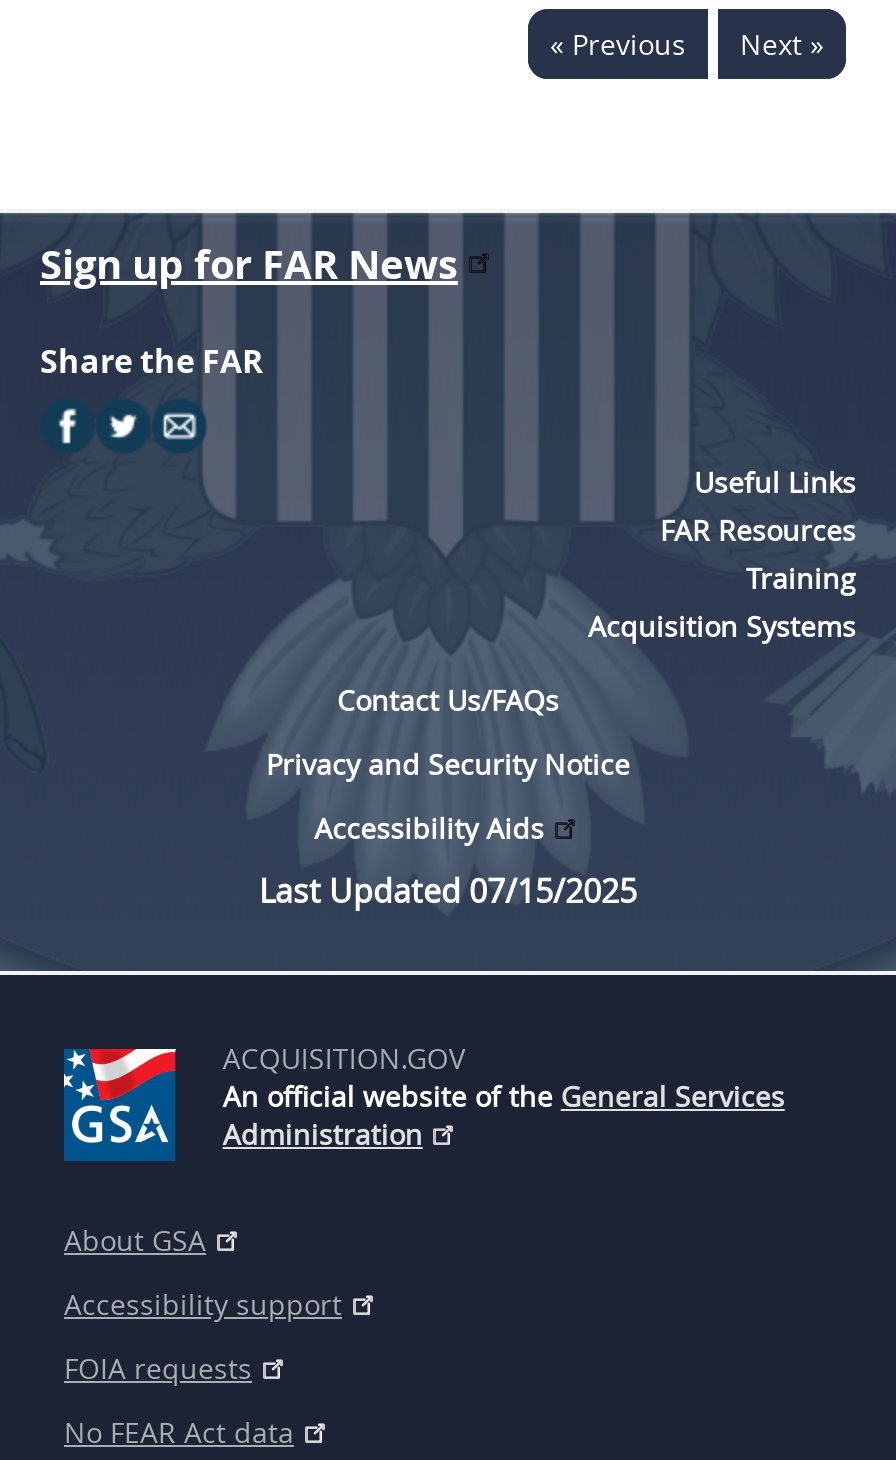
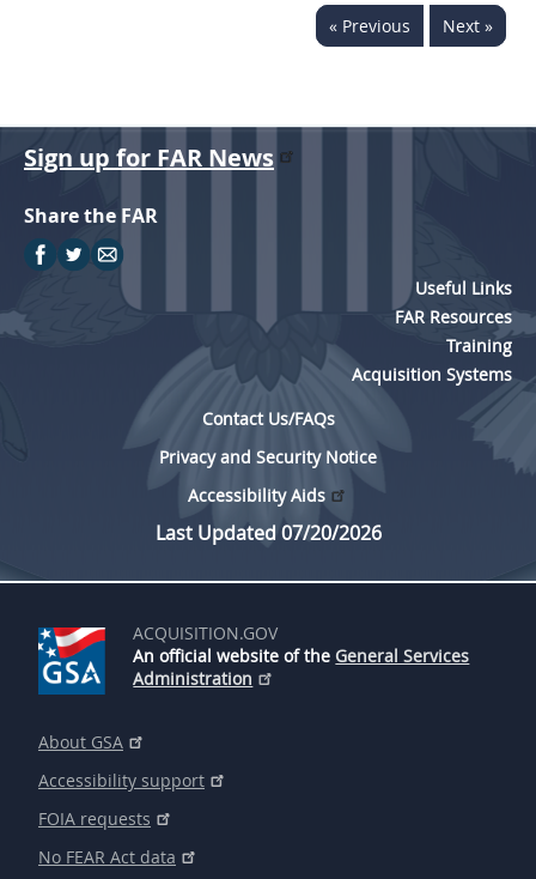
[259,869,637,913] Last Updated 07/15/2025 -> [155,520,381,546] Last Updated 07/20/2026

